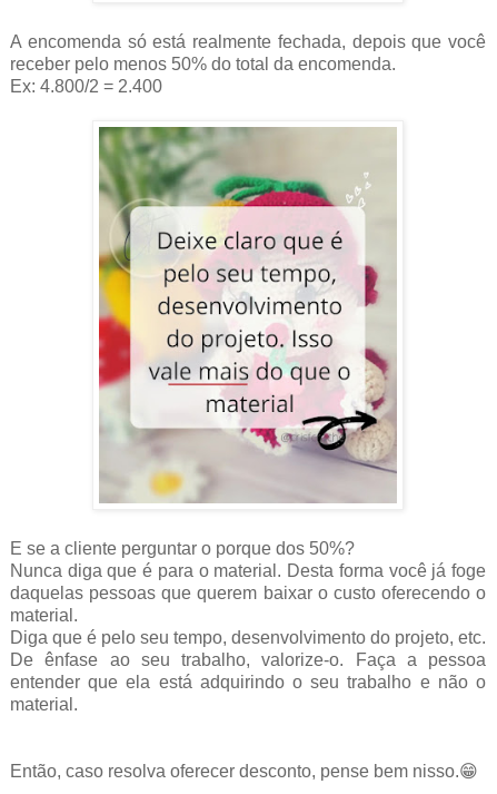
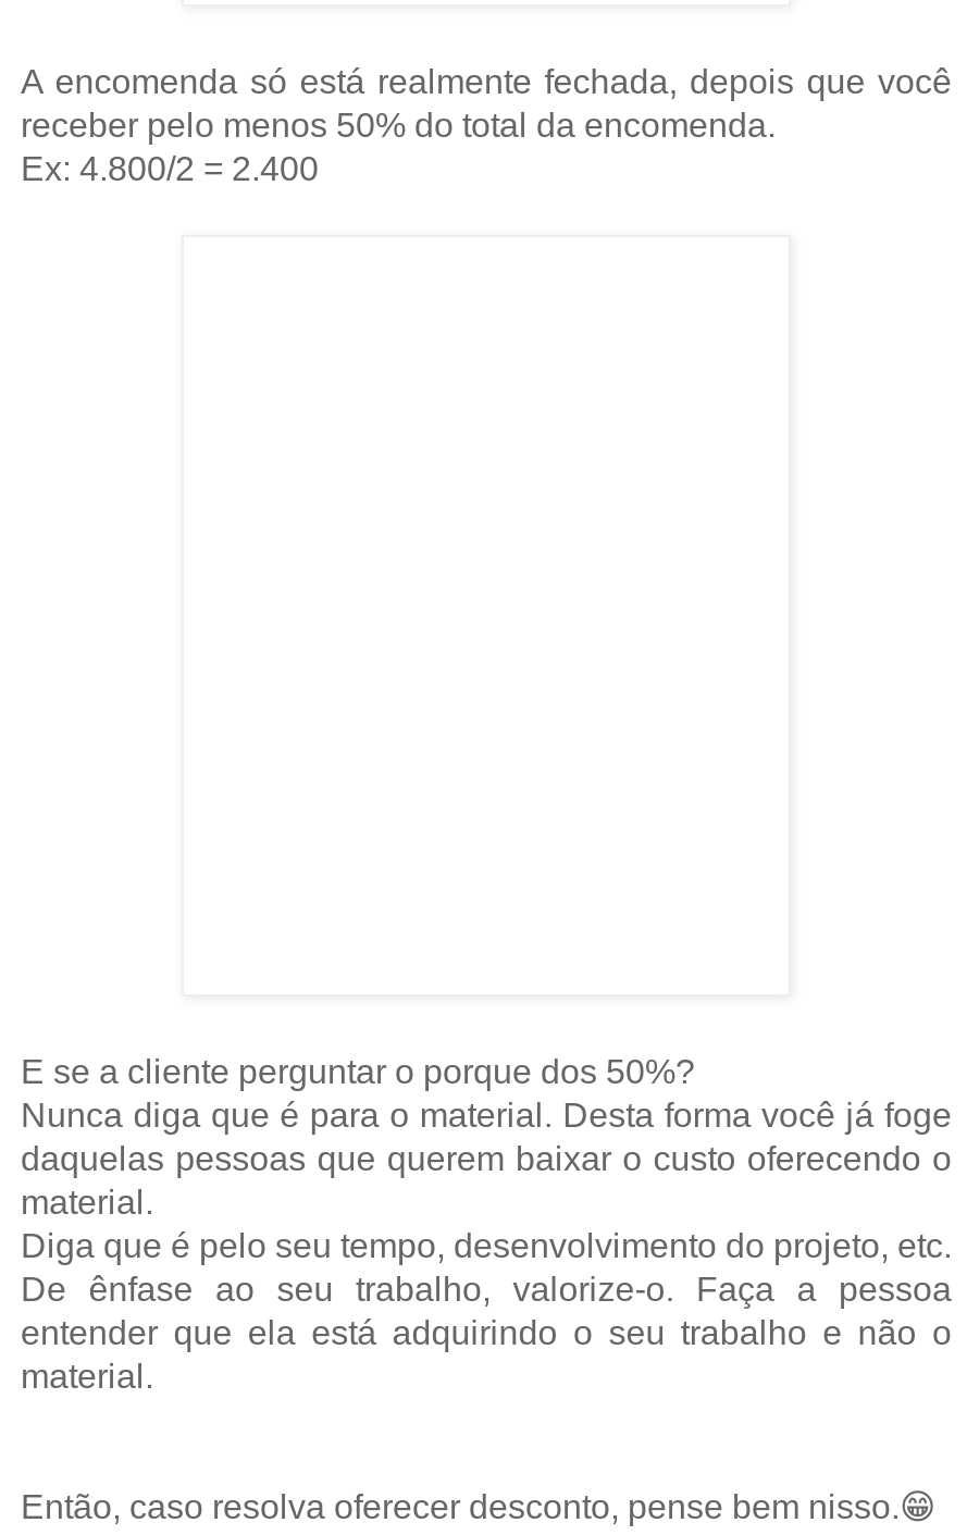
[98,126,398,504] [image] -> none

